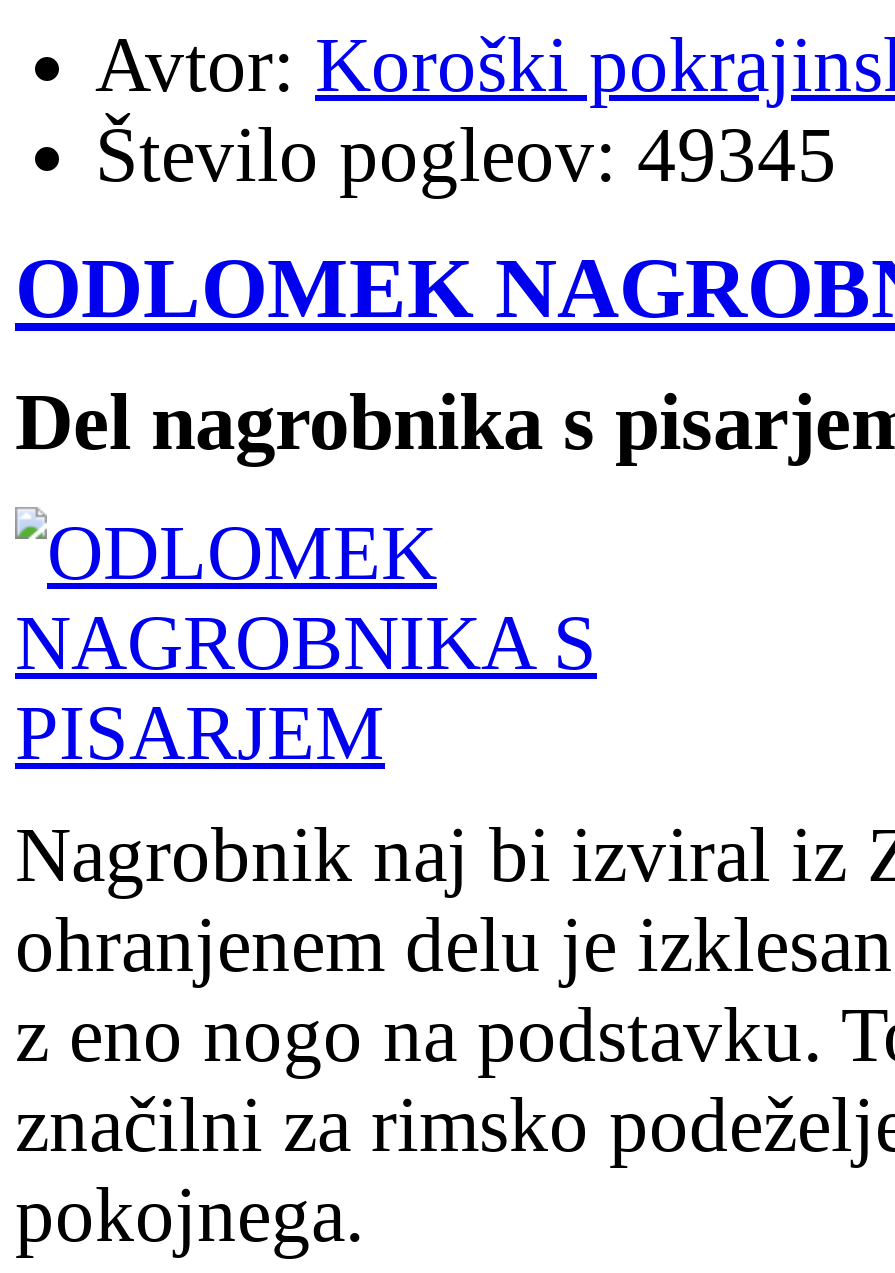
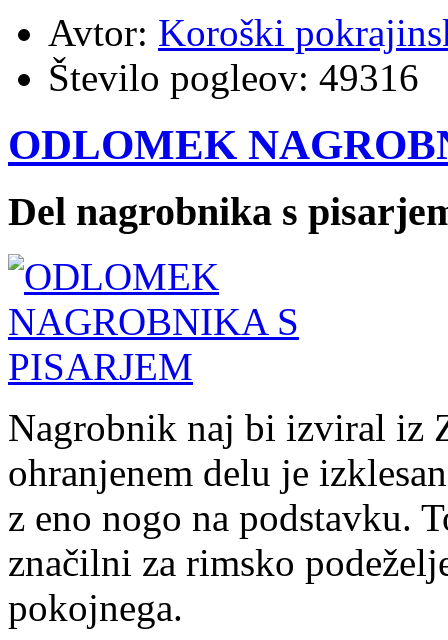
[95,110,837,196] Število pogleov: 49345 -> [48,56,419,99] Število pogleov: 49316

